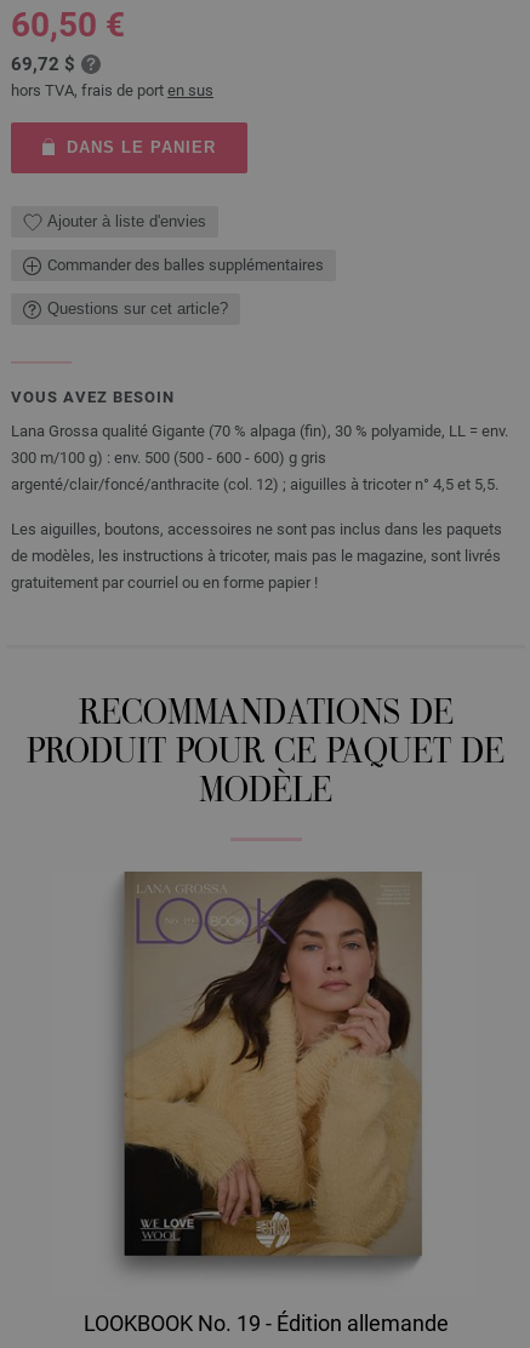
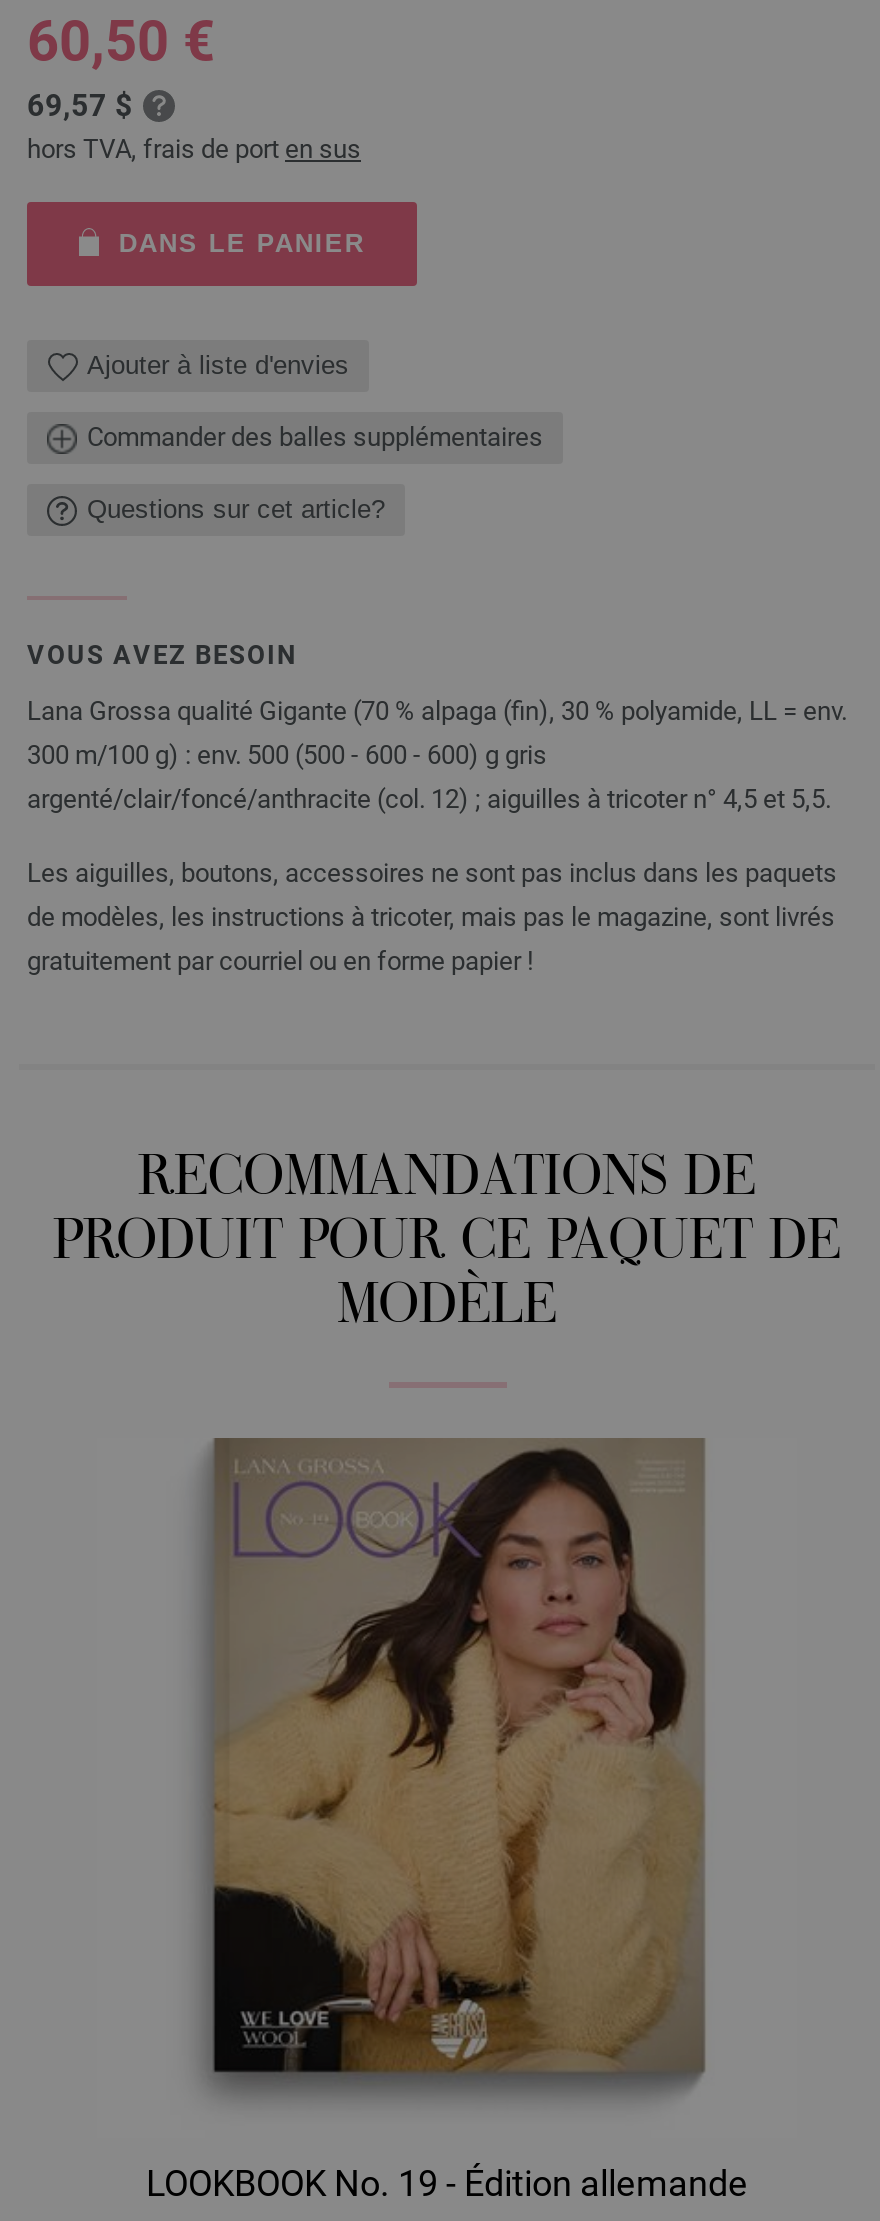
[11,53,75,75] 69,72 $ -> [27,87,133,123] 69,57 $

